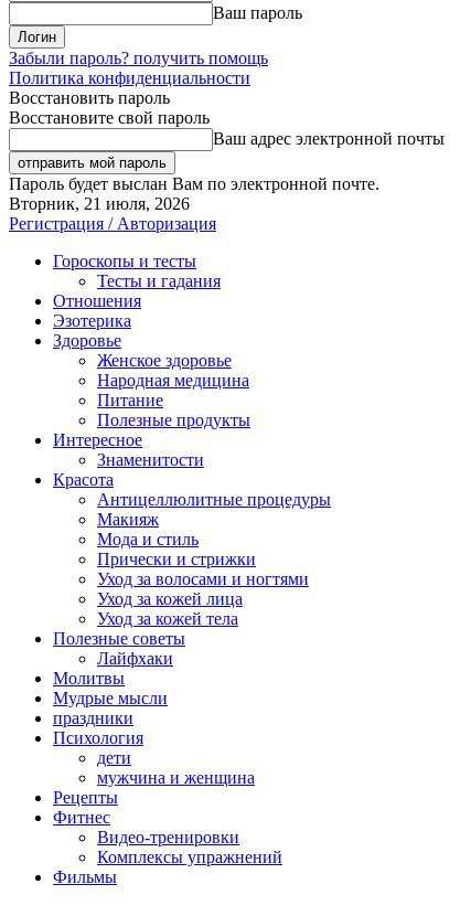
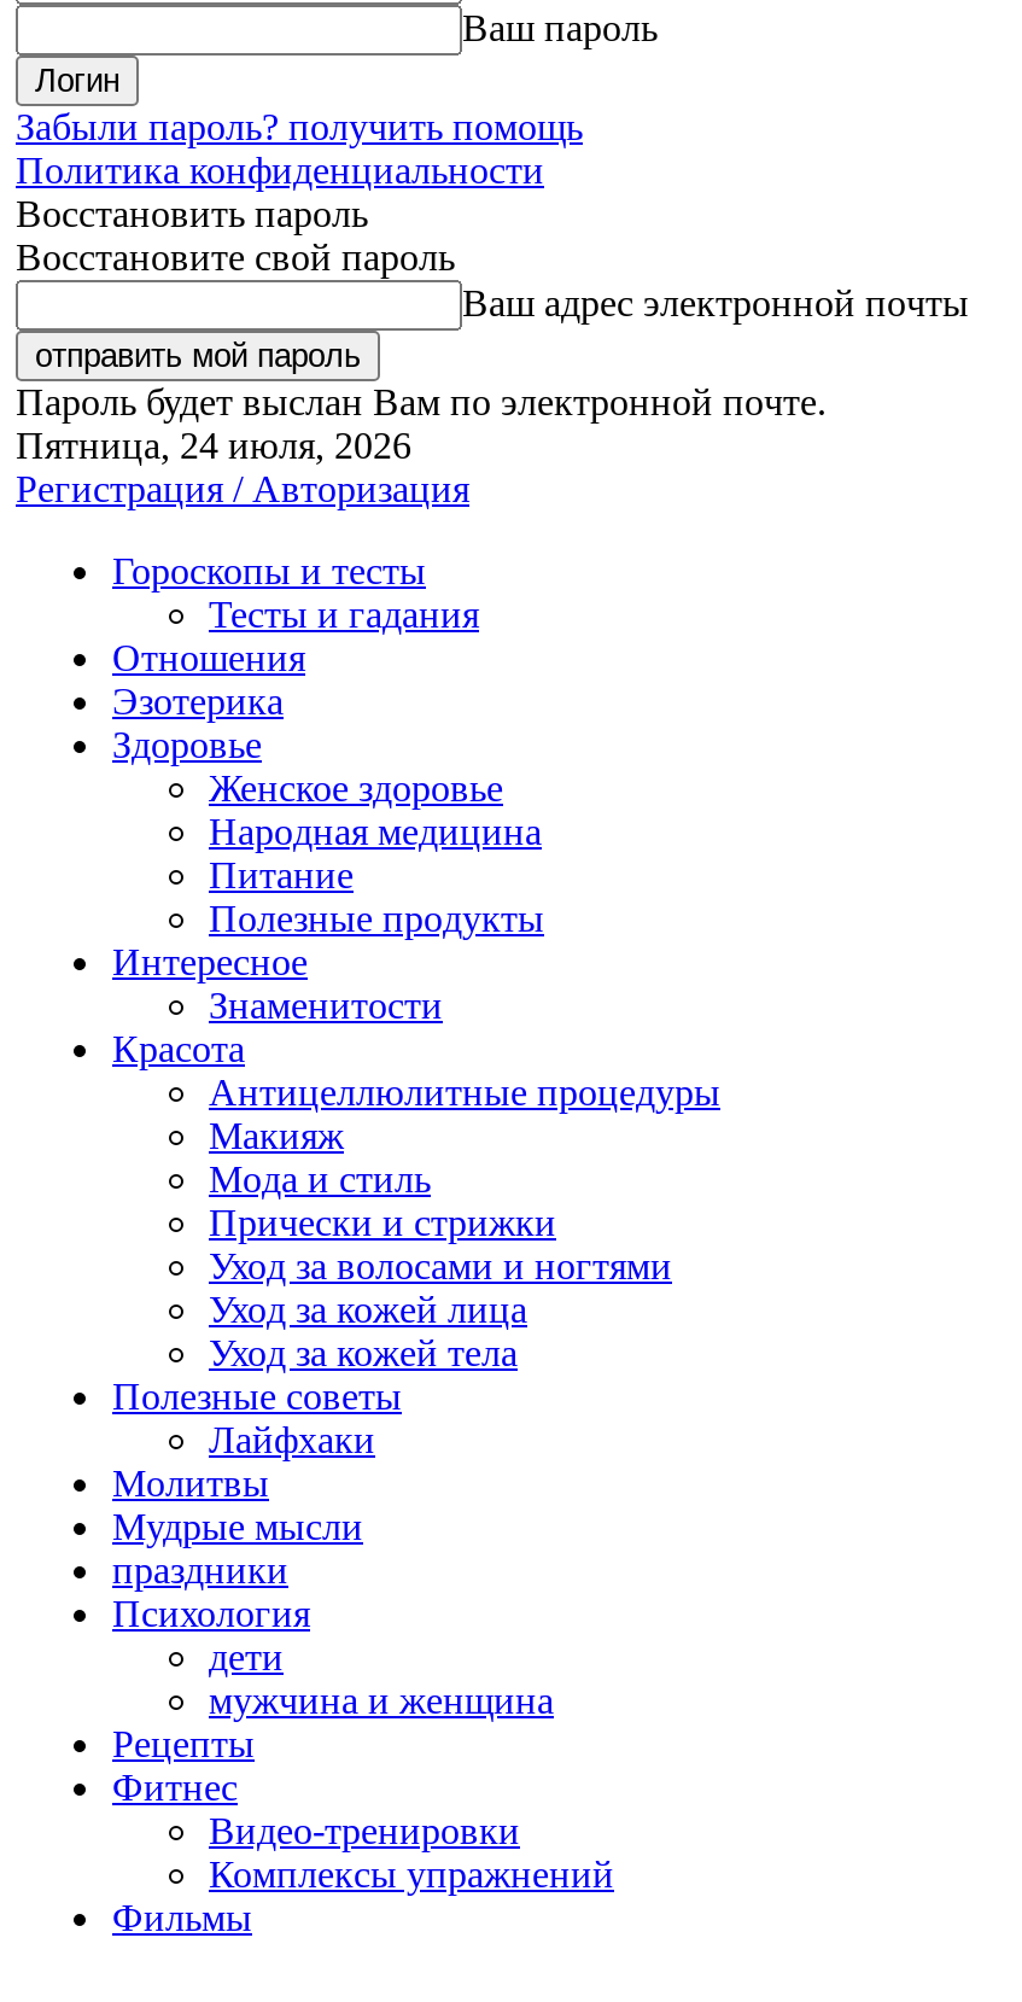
[9,194,190,213] Вторник, 21 июля, 2026 -> [16,425,411,466] Пятница, 24 июля, 2026

